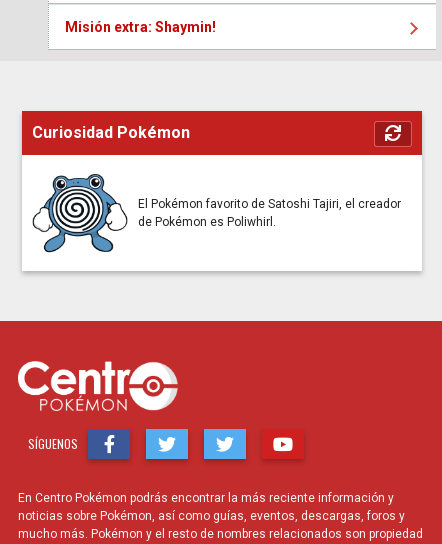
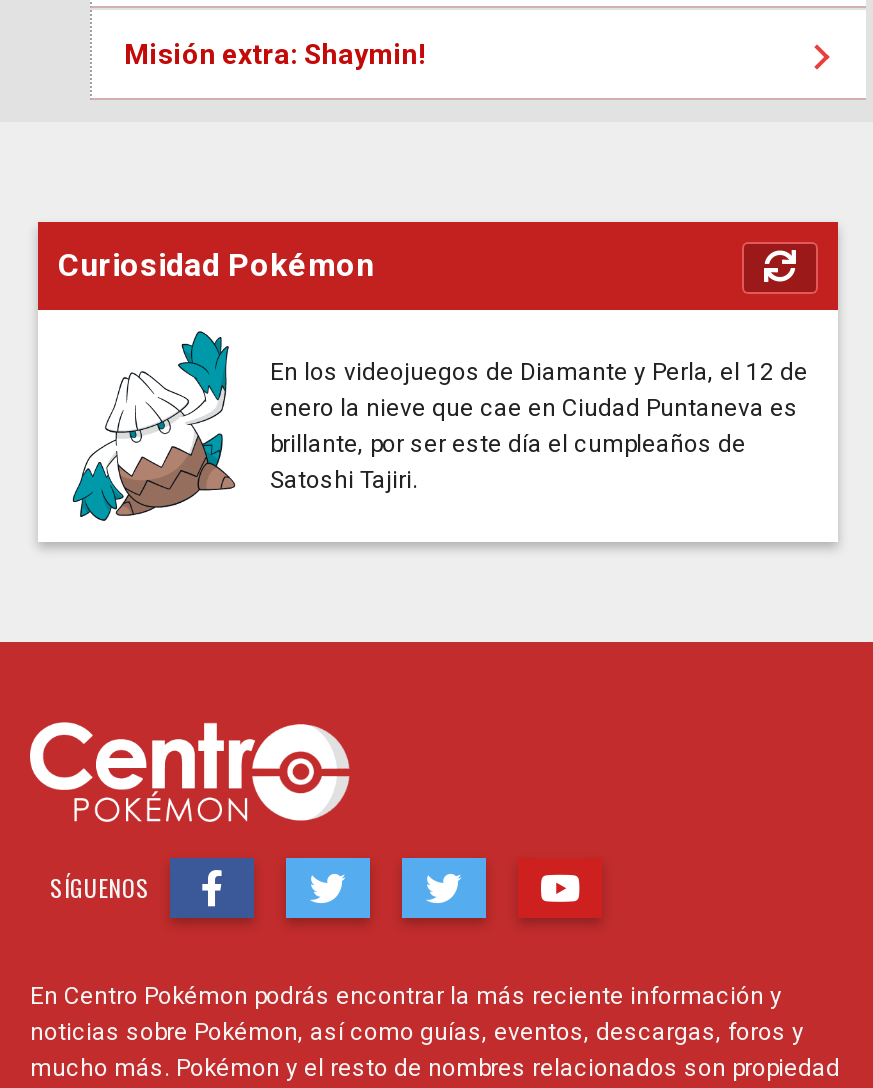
[32,166,401,260] [image] | El Pokémon favorito de Satoshi Tajiri, el creador | de Pokémon es Poliwhirl. -> [60,330,808,524] [image] | En los videojuegos de Diamante y Perla, el 12 de | enero la nieve que cae en Ciudad Puntaneva es | brillante, por ser este día el cumpleaños de | Satoshi Tajiri.

